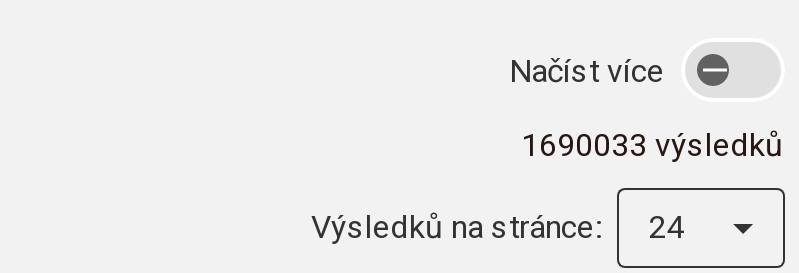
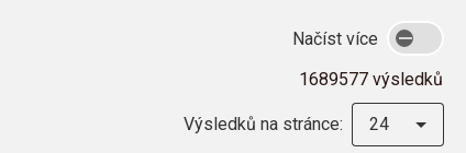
[521,126,783,164] 1690033 výsledků -> [299,69,443,90] 1689577 výsledků

